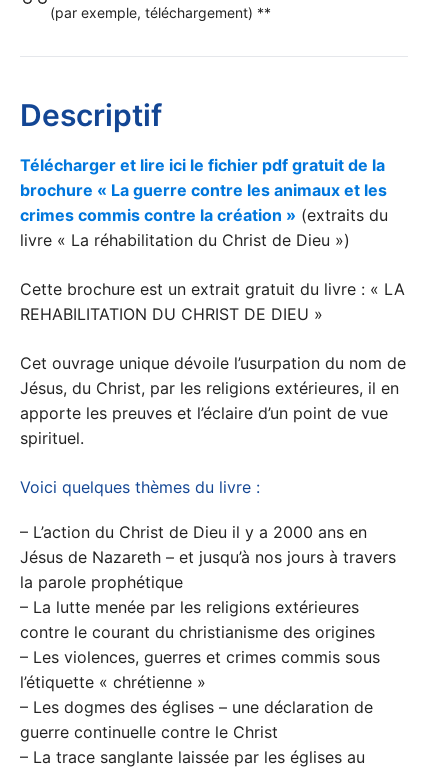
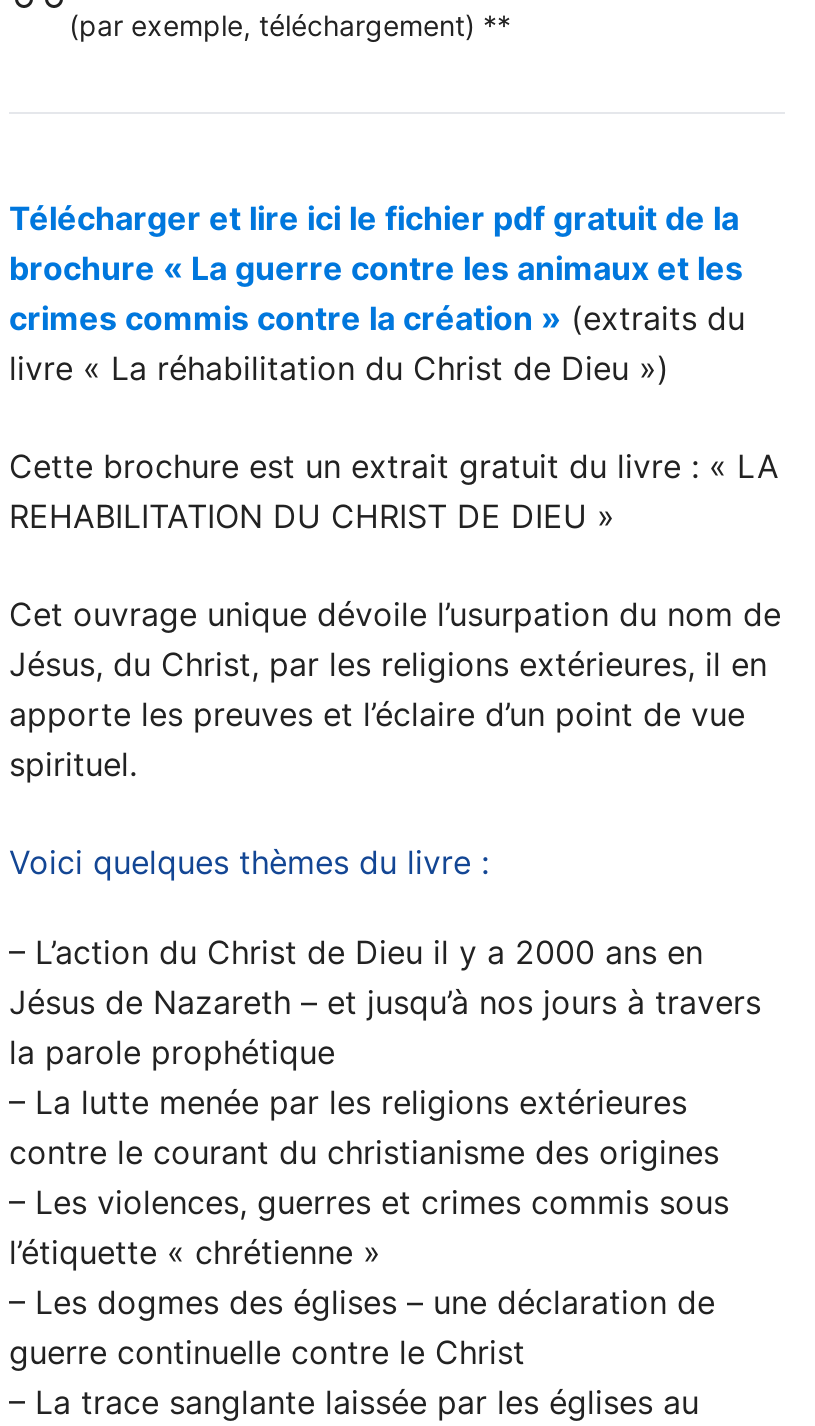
[20,97,162,133] Descriptif -> none

